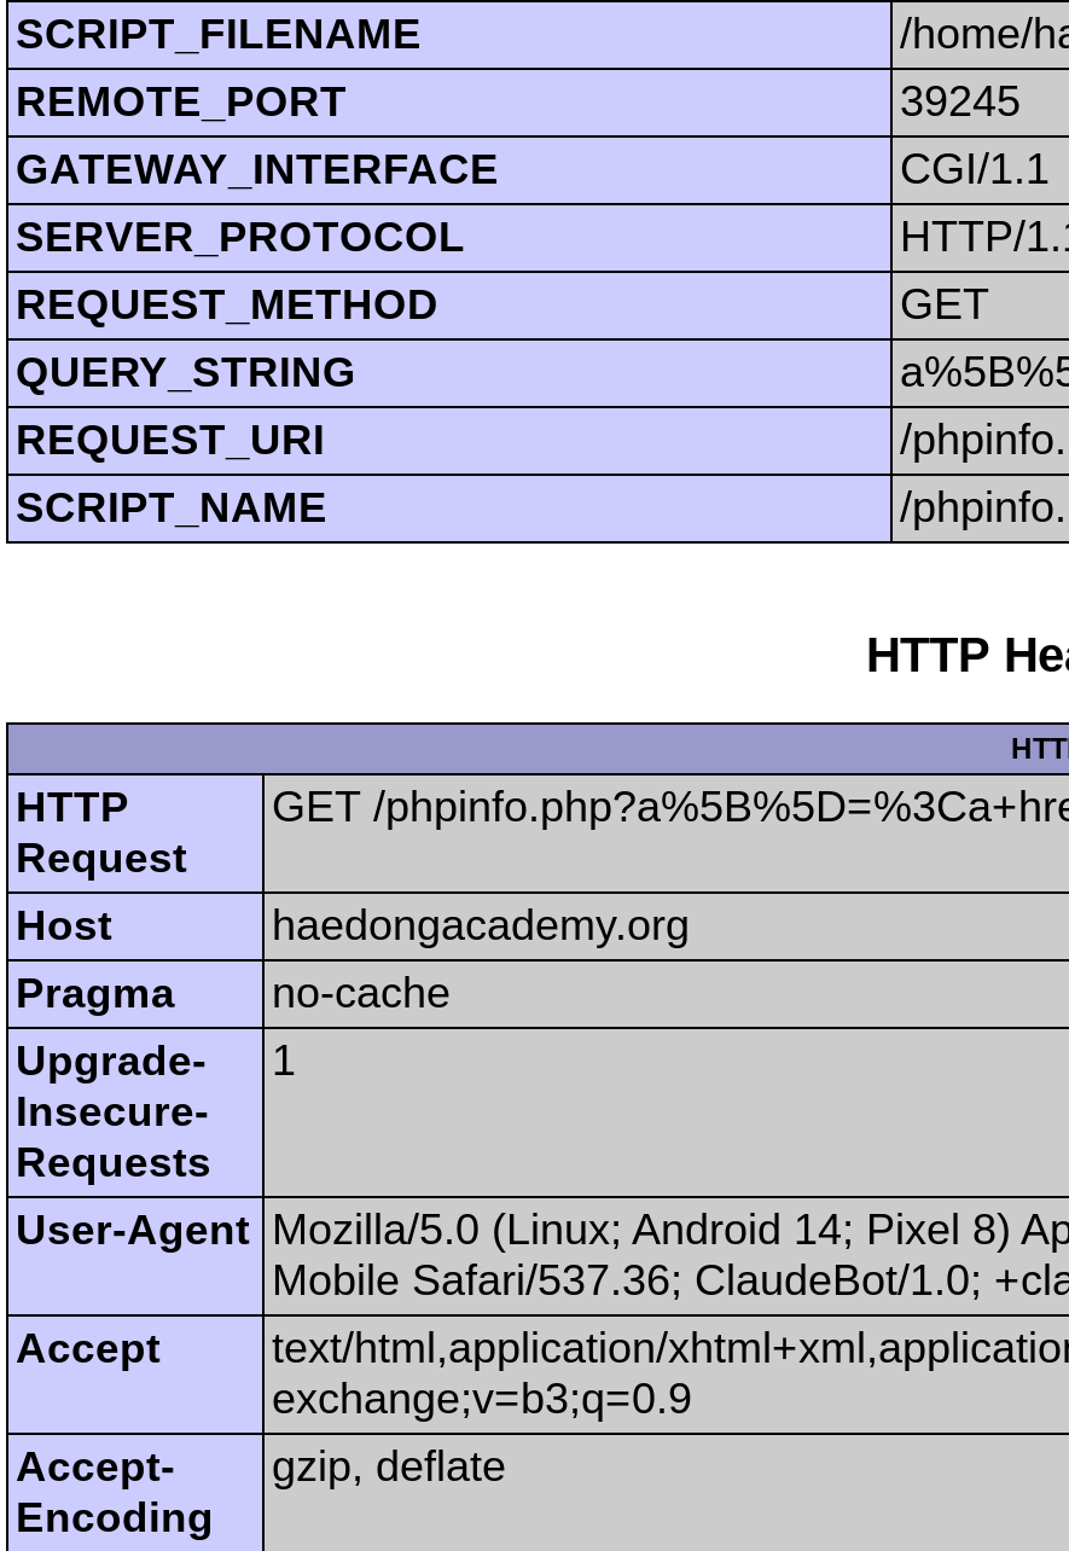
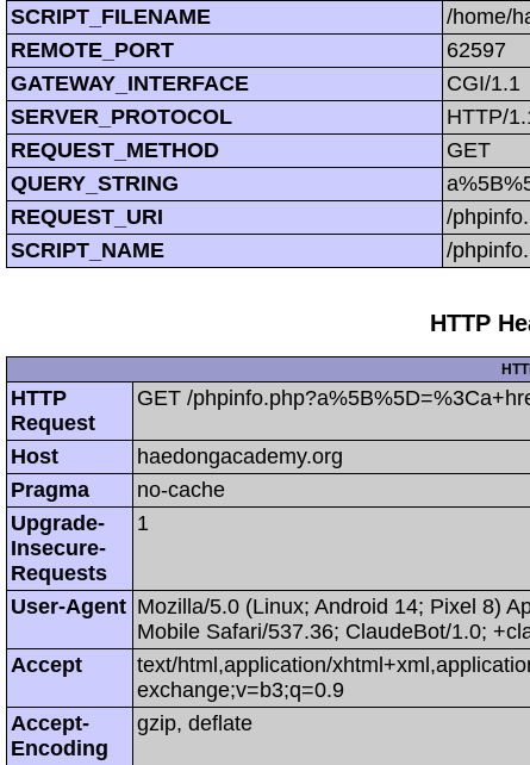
[900,77,1021,126] 39245 -> [447,38,506,62] 62597

